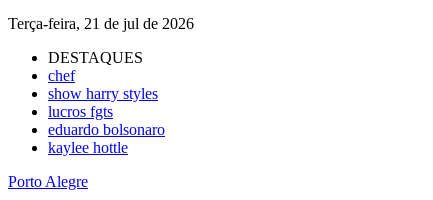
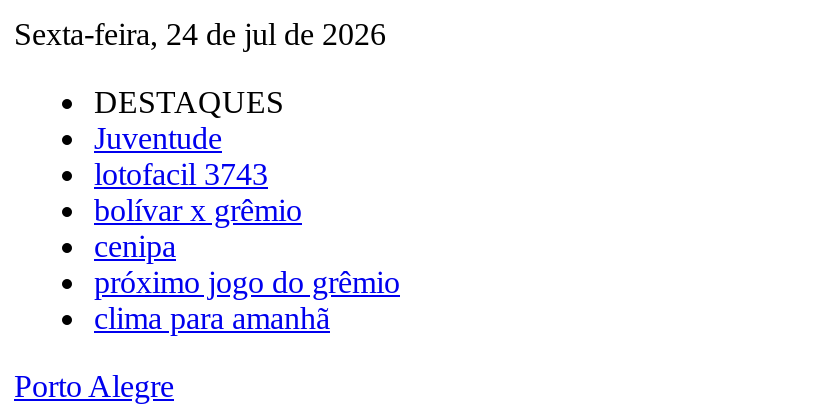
[8,15,194,32] Terça-feira, 21 de jul de 2026 -> [14,17,386,51] Sexta-feira, 24 de jul de 2026
[48,67,165,156] chef | show harry styles | lucros fgts | eduardo bolsonaro | kaylee hottle -> [94,121,400,335] Juventude | lotofacil 3743 | bolívar x grêmio | cenipa | próximo jogo do grêmio | clima para amanhã

